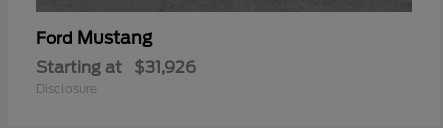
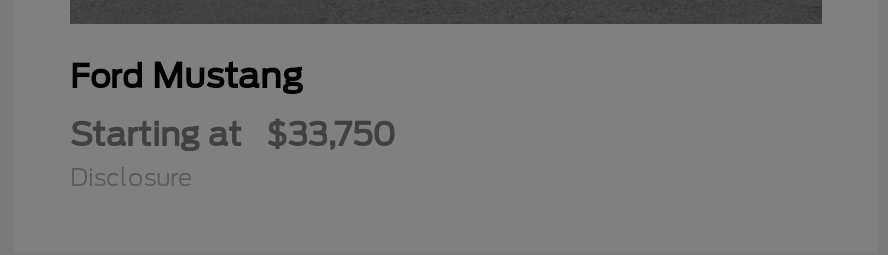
[36,58,196,77] Starting at $31,926 -> [70,116,396,154] Starting at $33,750

